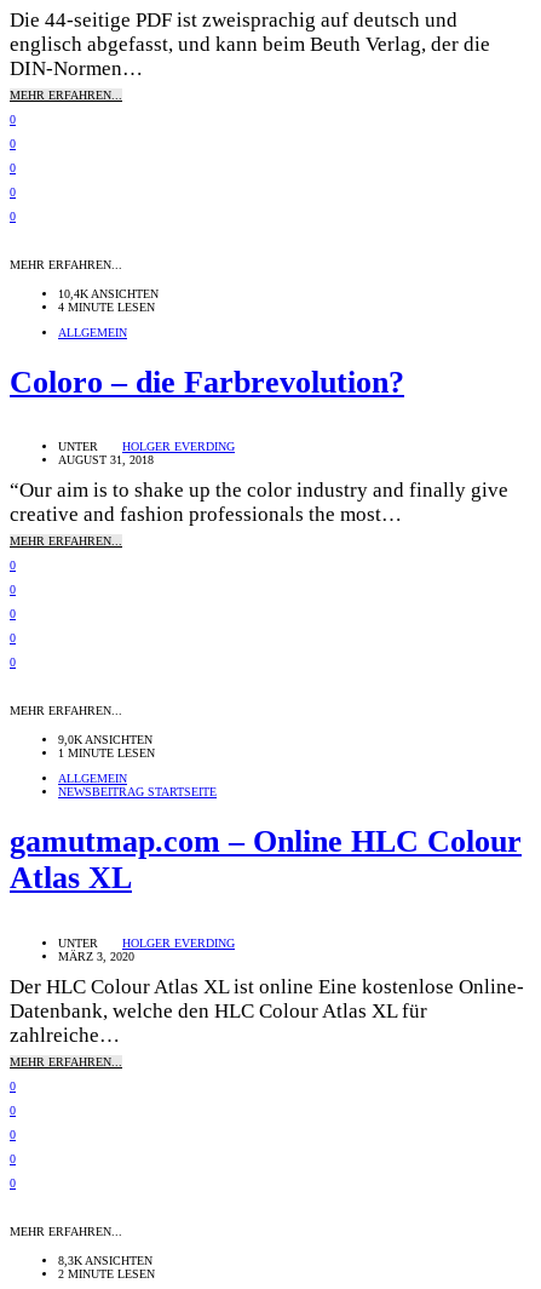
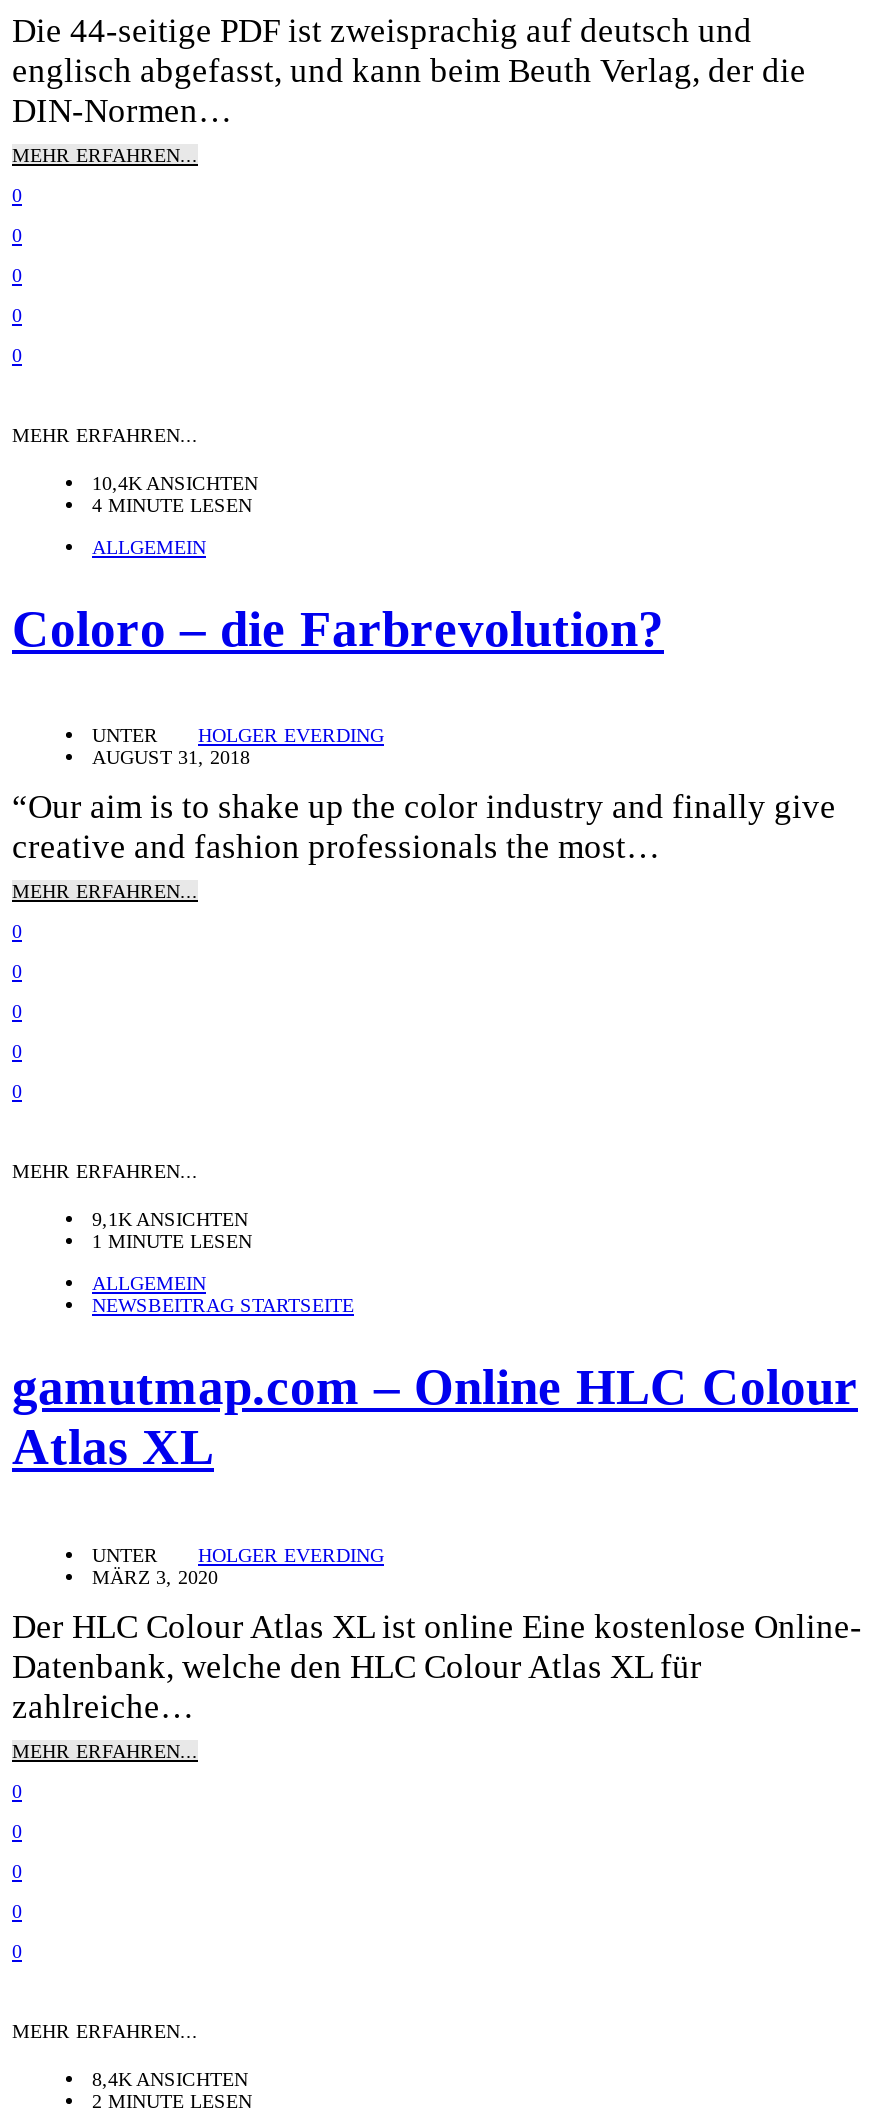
[58,733,152,747] 9,0K ANSICHTEN -> [92,1208,248,1230] 9,1K ANSICHTEN
[58,1253,152,1267] 8,3K ANSICHTEN -> [92,2067,248,2089] 8,4K ANSICHTEN

